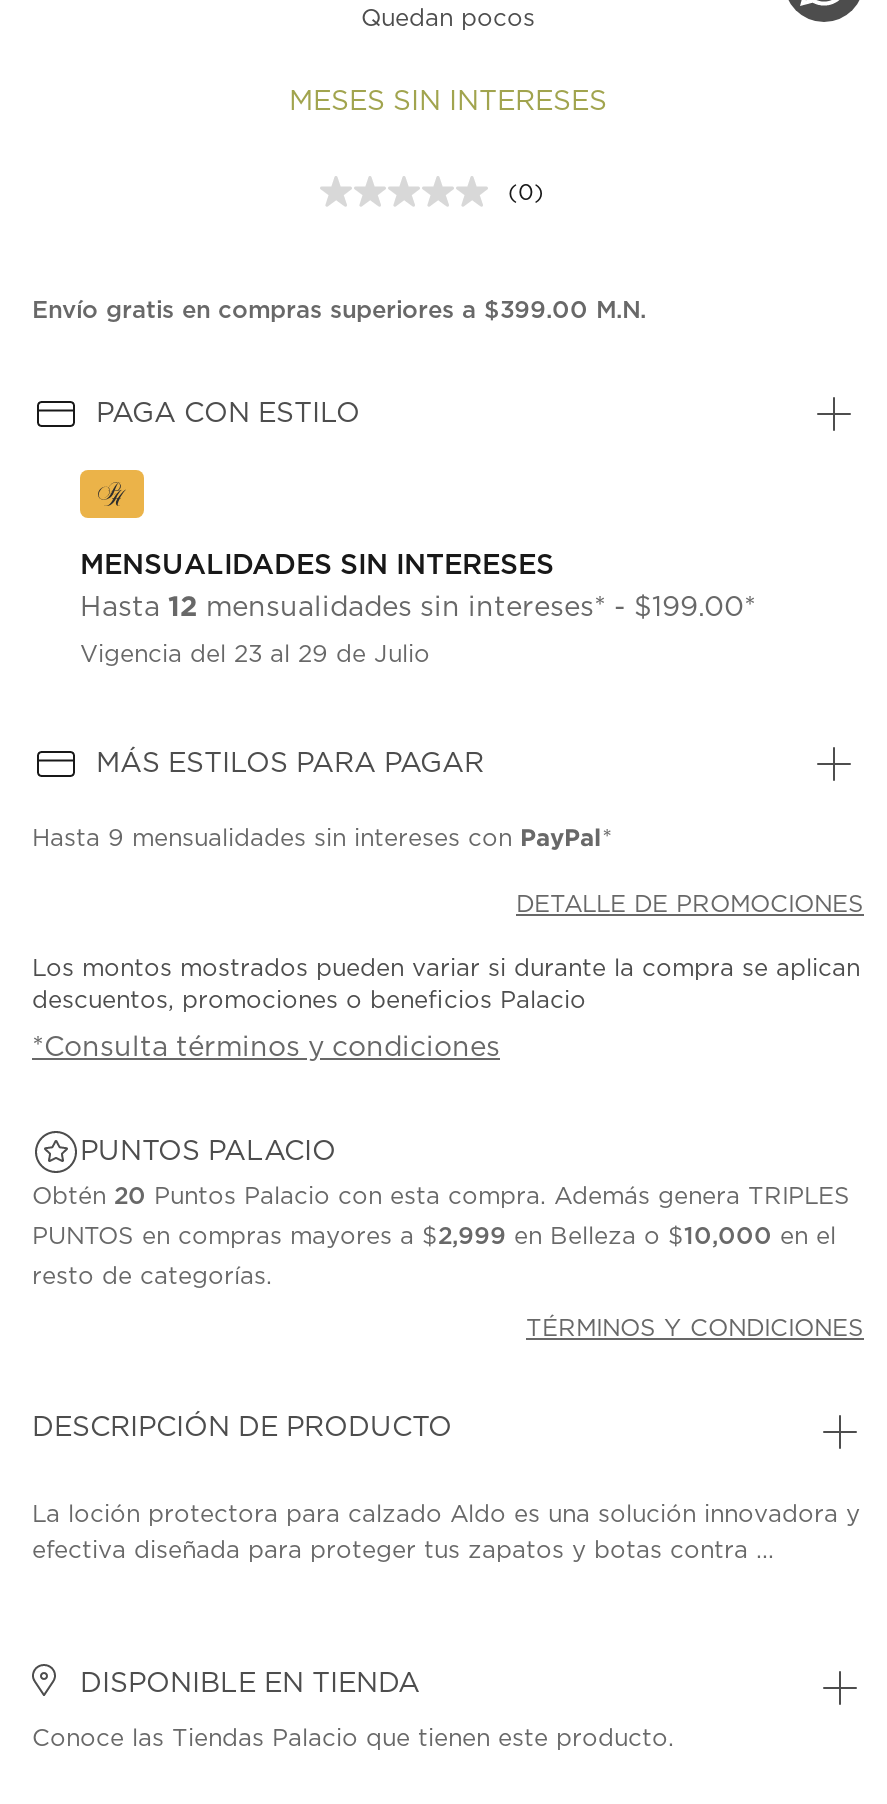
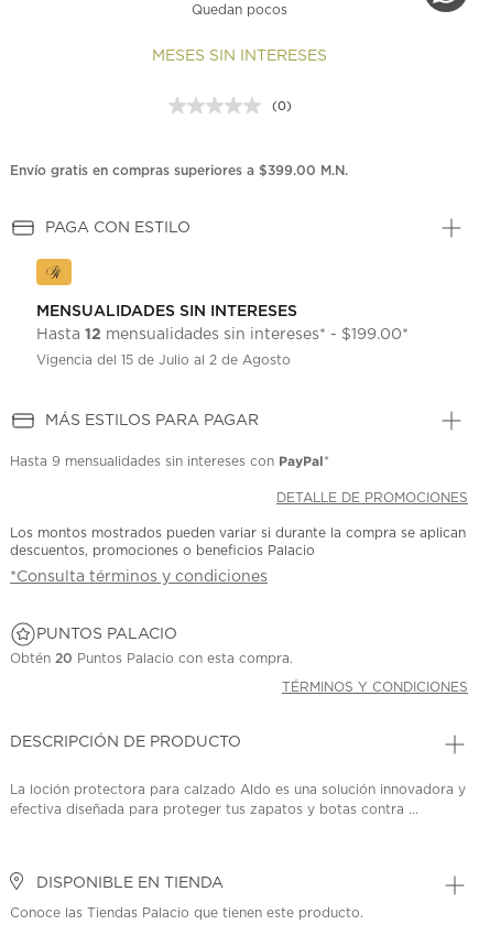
[80,643,430,667] Vigencia del 23 al 29 de Julio -> [36,354,291,367] Vigencia del 15 de Julio al 2 de Agosto
[32,1185,850,1289] Obtén 20 Puntos Palacio con esta compra. Además genera TRIPLES | PUNTOS en compras mayores a $2,999 en Belleza o $10,000 en el | resto de categorías. -> [10,652,293,666] Obtén 20 Puntos Palacio con esta compra.

